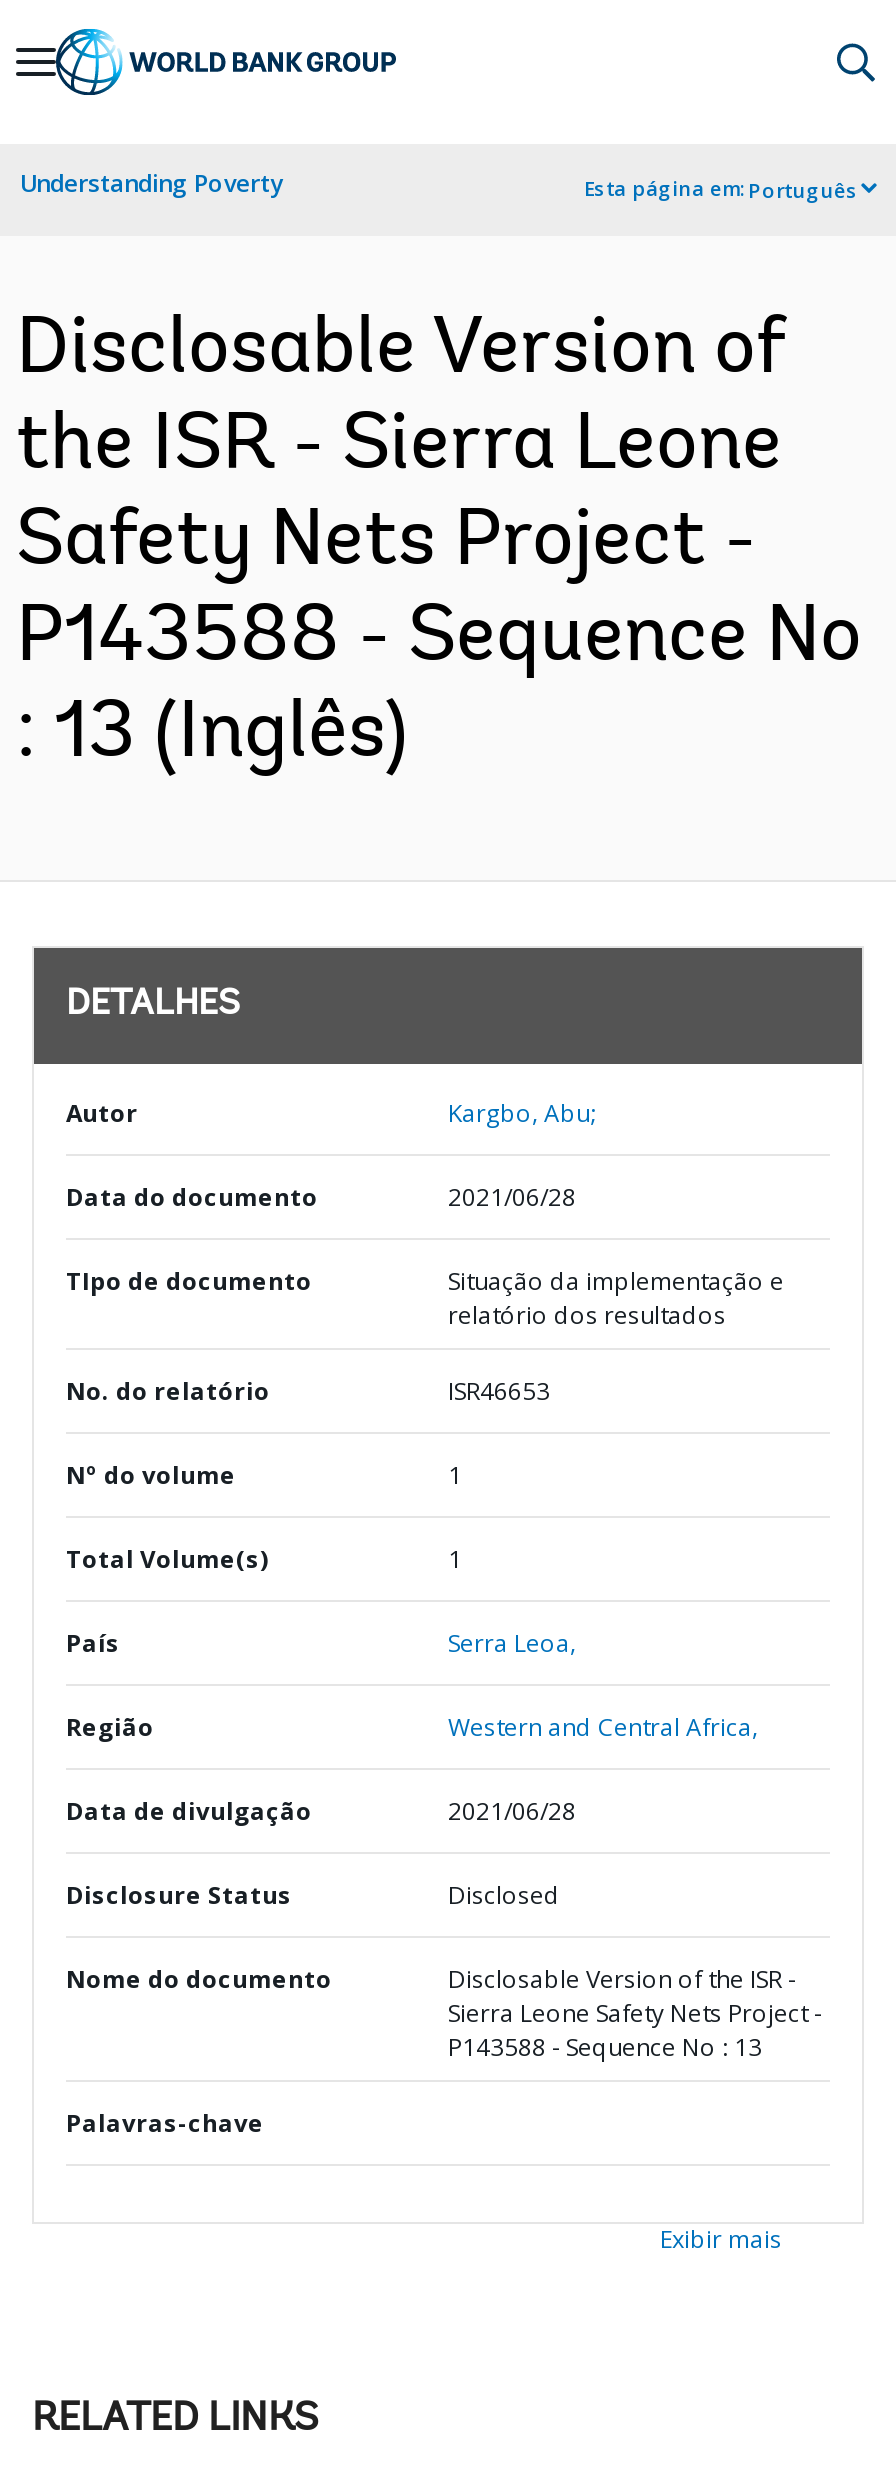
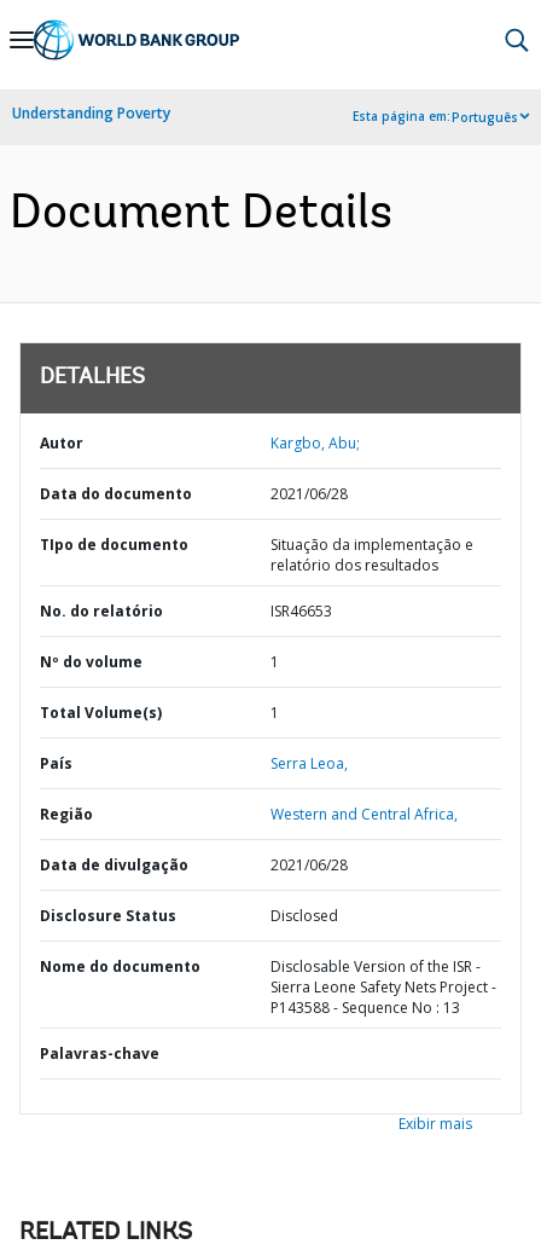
[16,312,862,776] Disclosable Version of | the ISR - Sierra Leone | Safety Nets Project - | P143588 - Sequence No | : 13 (Inglês) -> [10,191,392,239] Document Details

